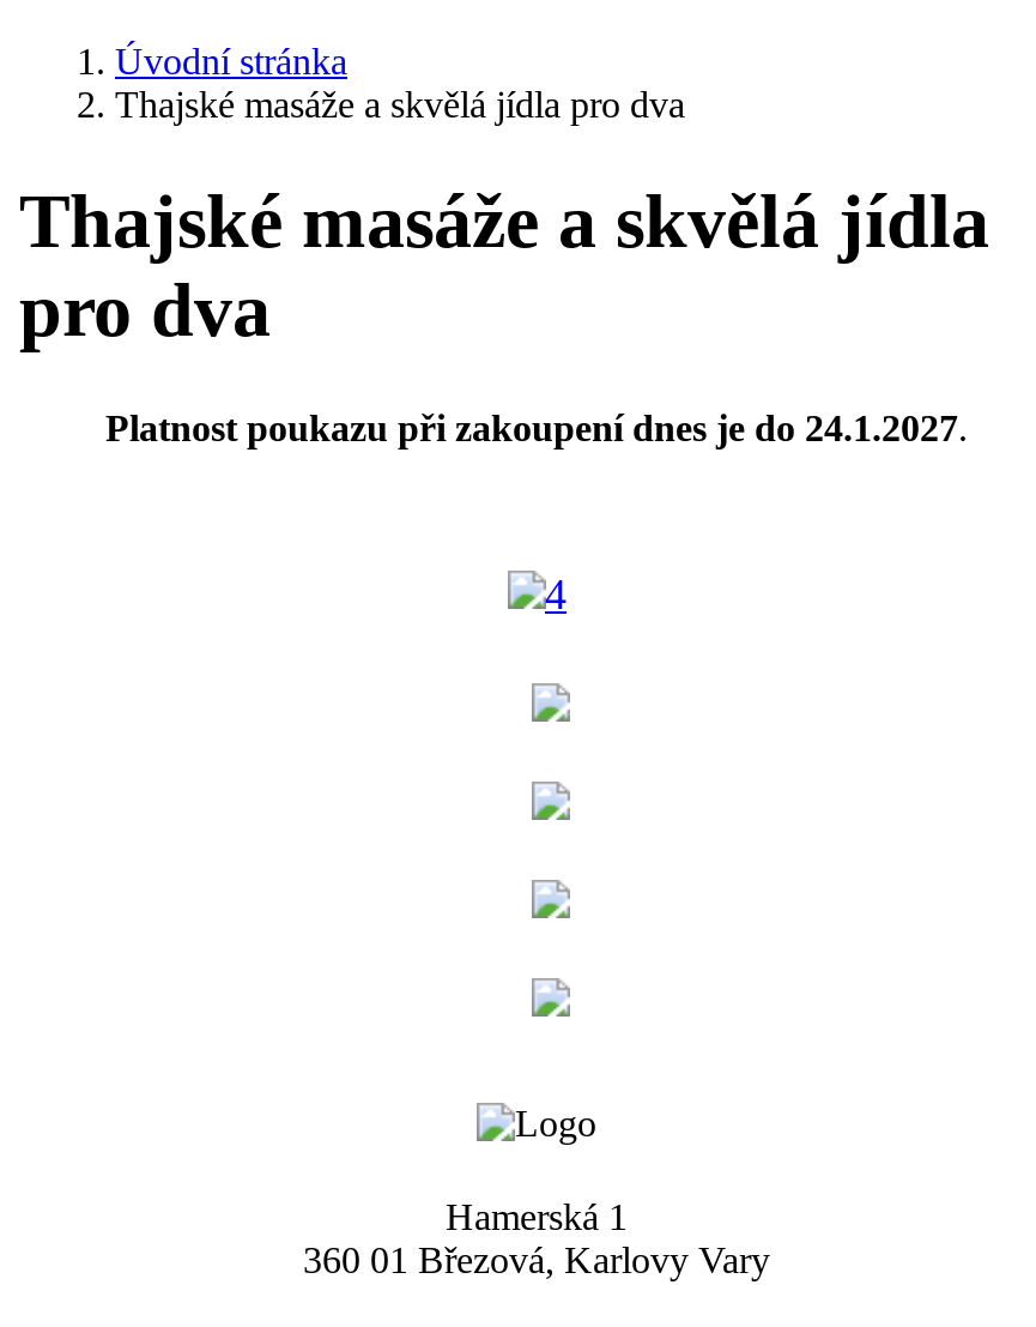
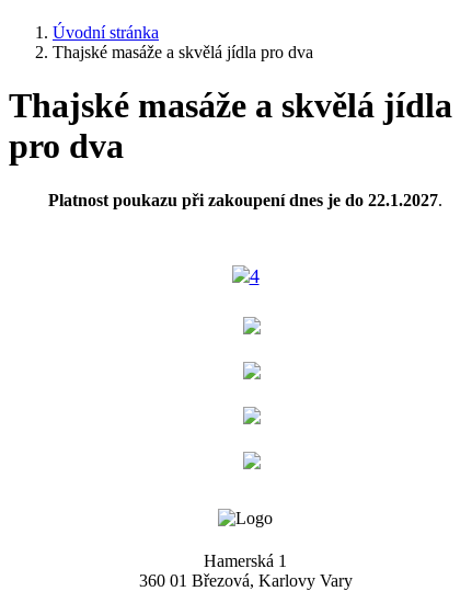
[105,407,968,448] Platnost poukazu při zakoupení dnes je do 24.1.2027. -> [48,191,442,209] Platnost poukazu při zakoupení dnes je do 22.1.2027.

